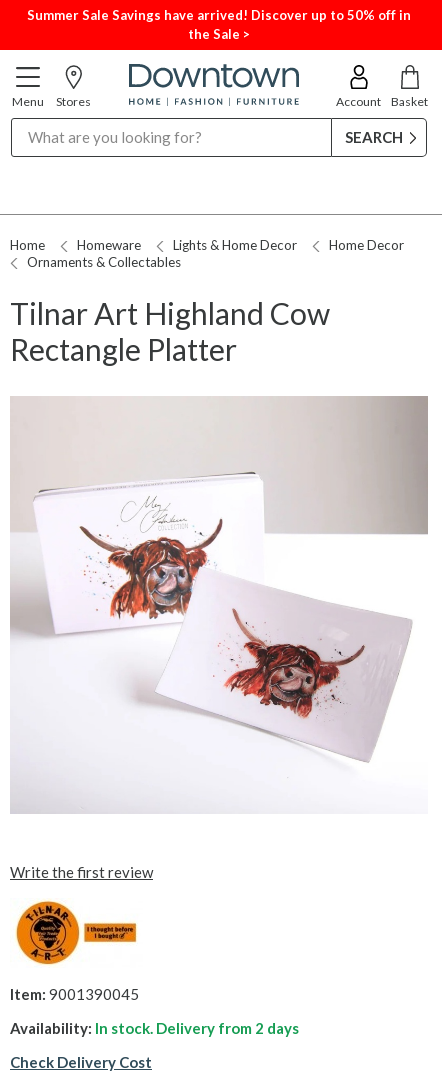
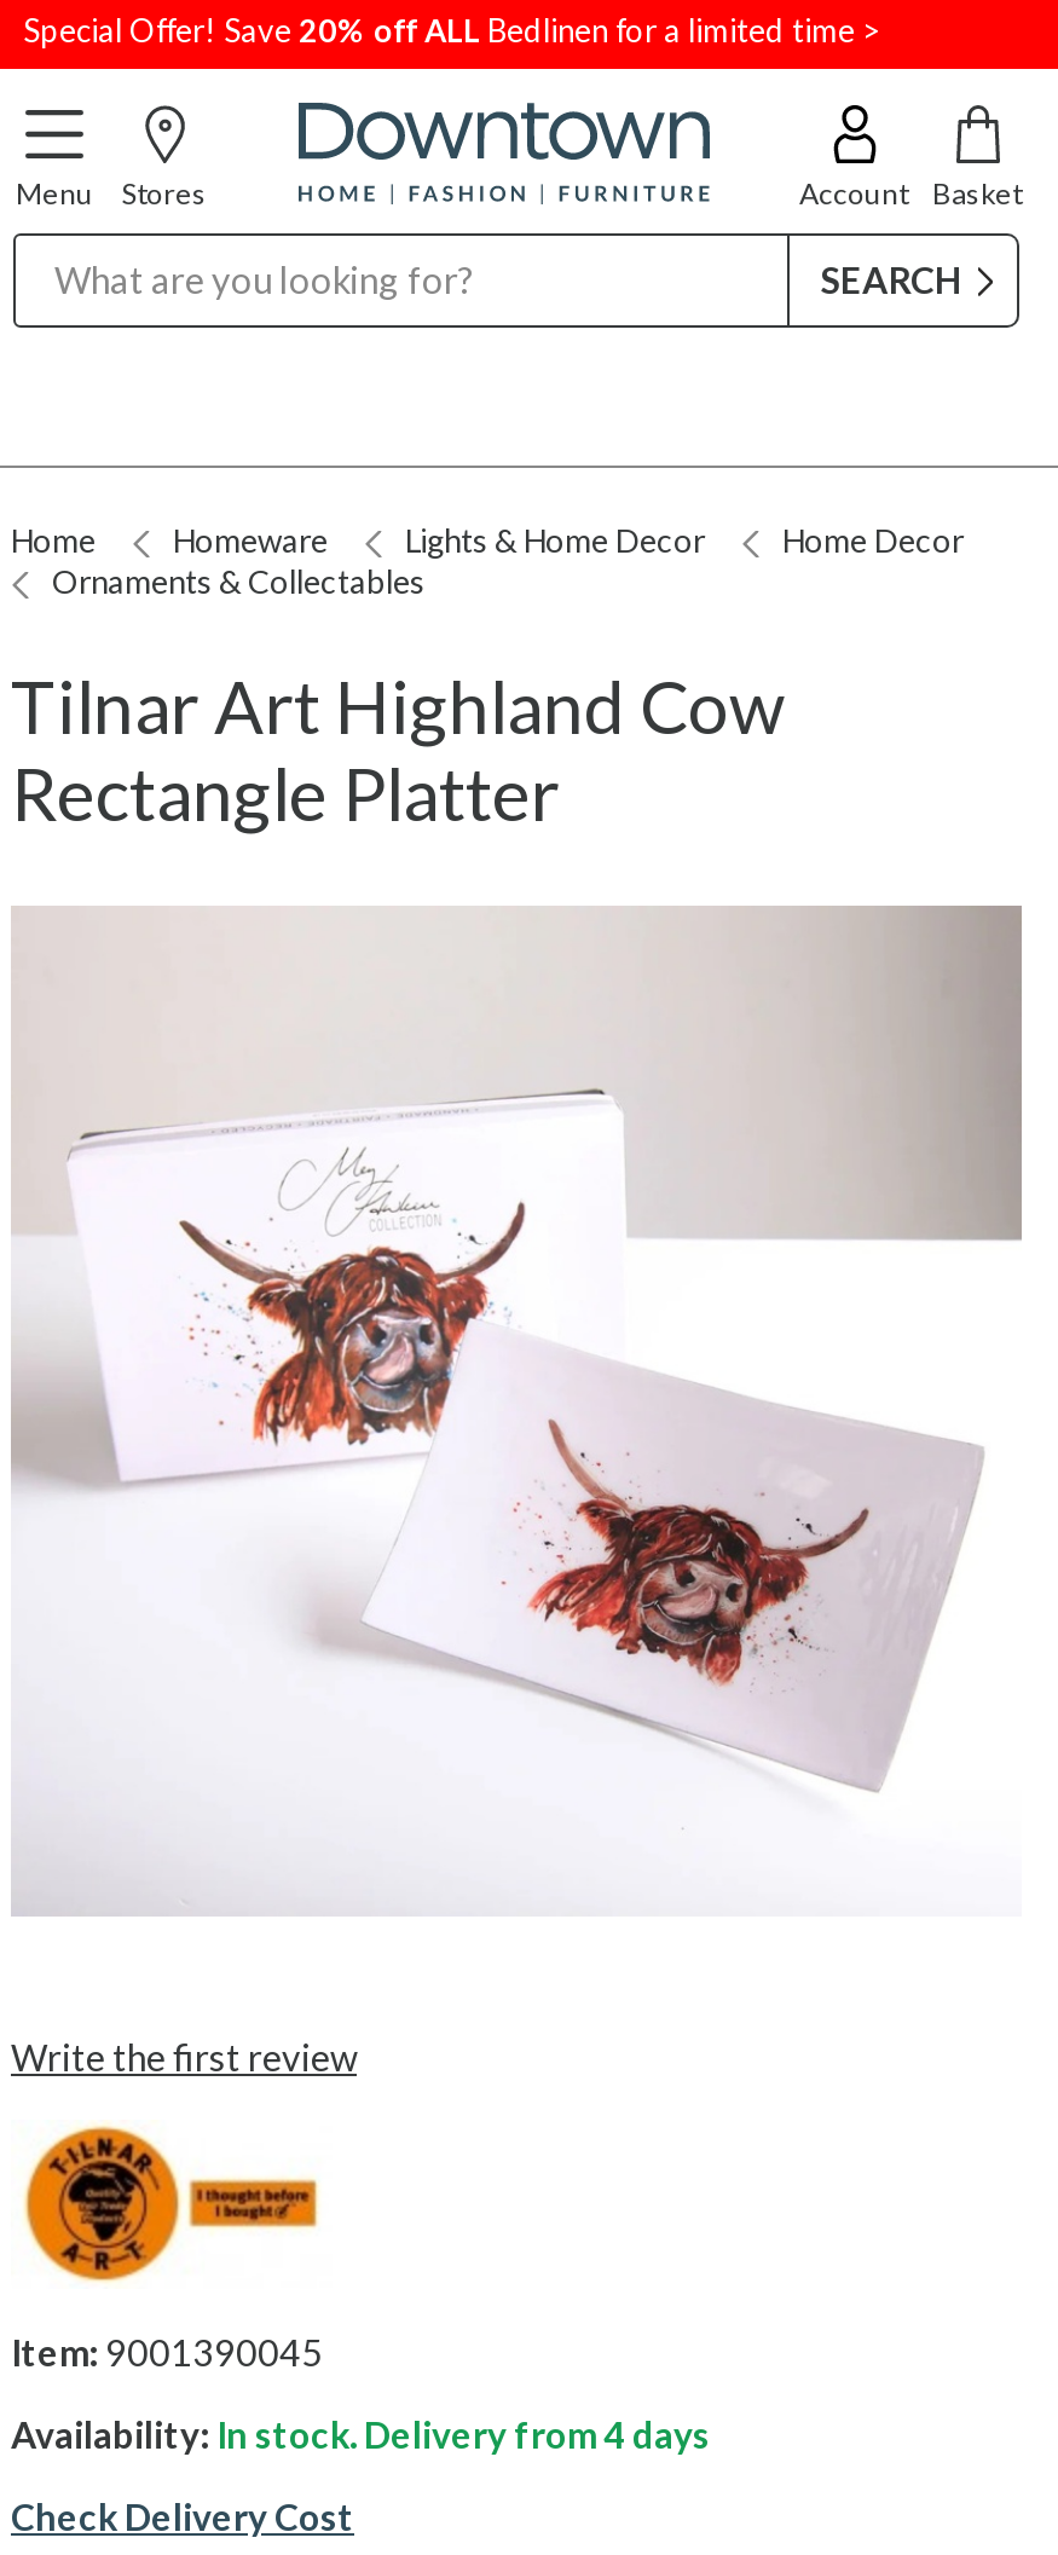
[27,7,411,42] Summer Sale Savings have arrived! Discover up to 50% off in | the Sale > -> [23,11,881,50] Special Offer! Save 20% off ALL Bedlinen for a limited time >
[10,1019,299,1037] Availability: In stock. Delivery from 2 days -> [11,2413,710,2456] Availability: In stock. Delivery from 4 days

